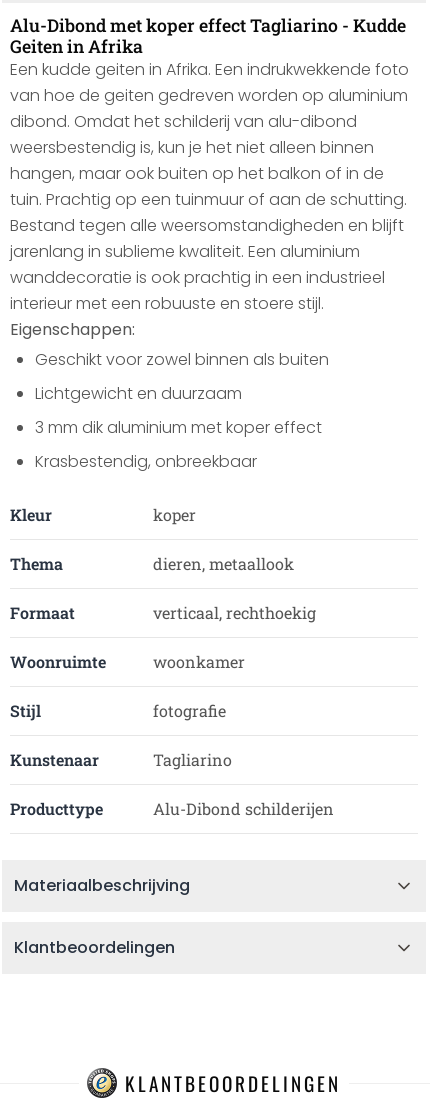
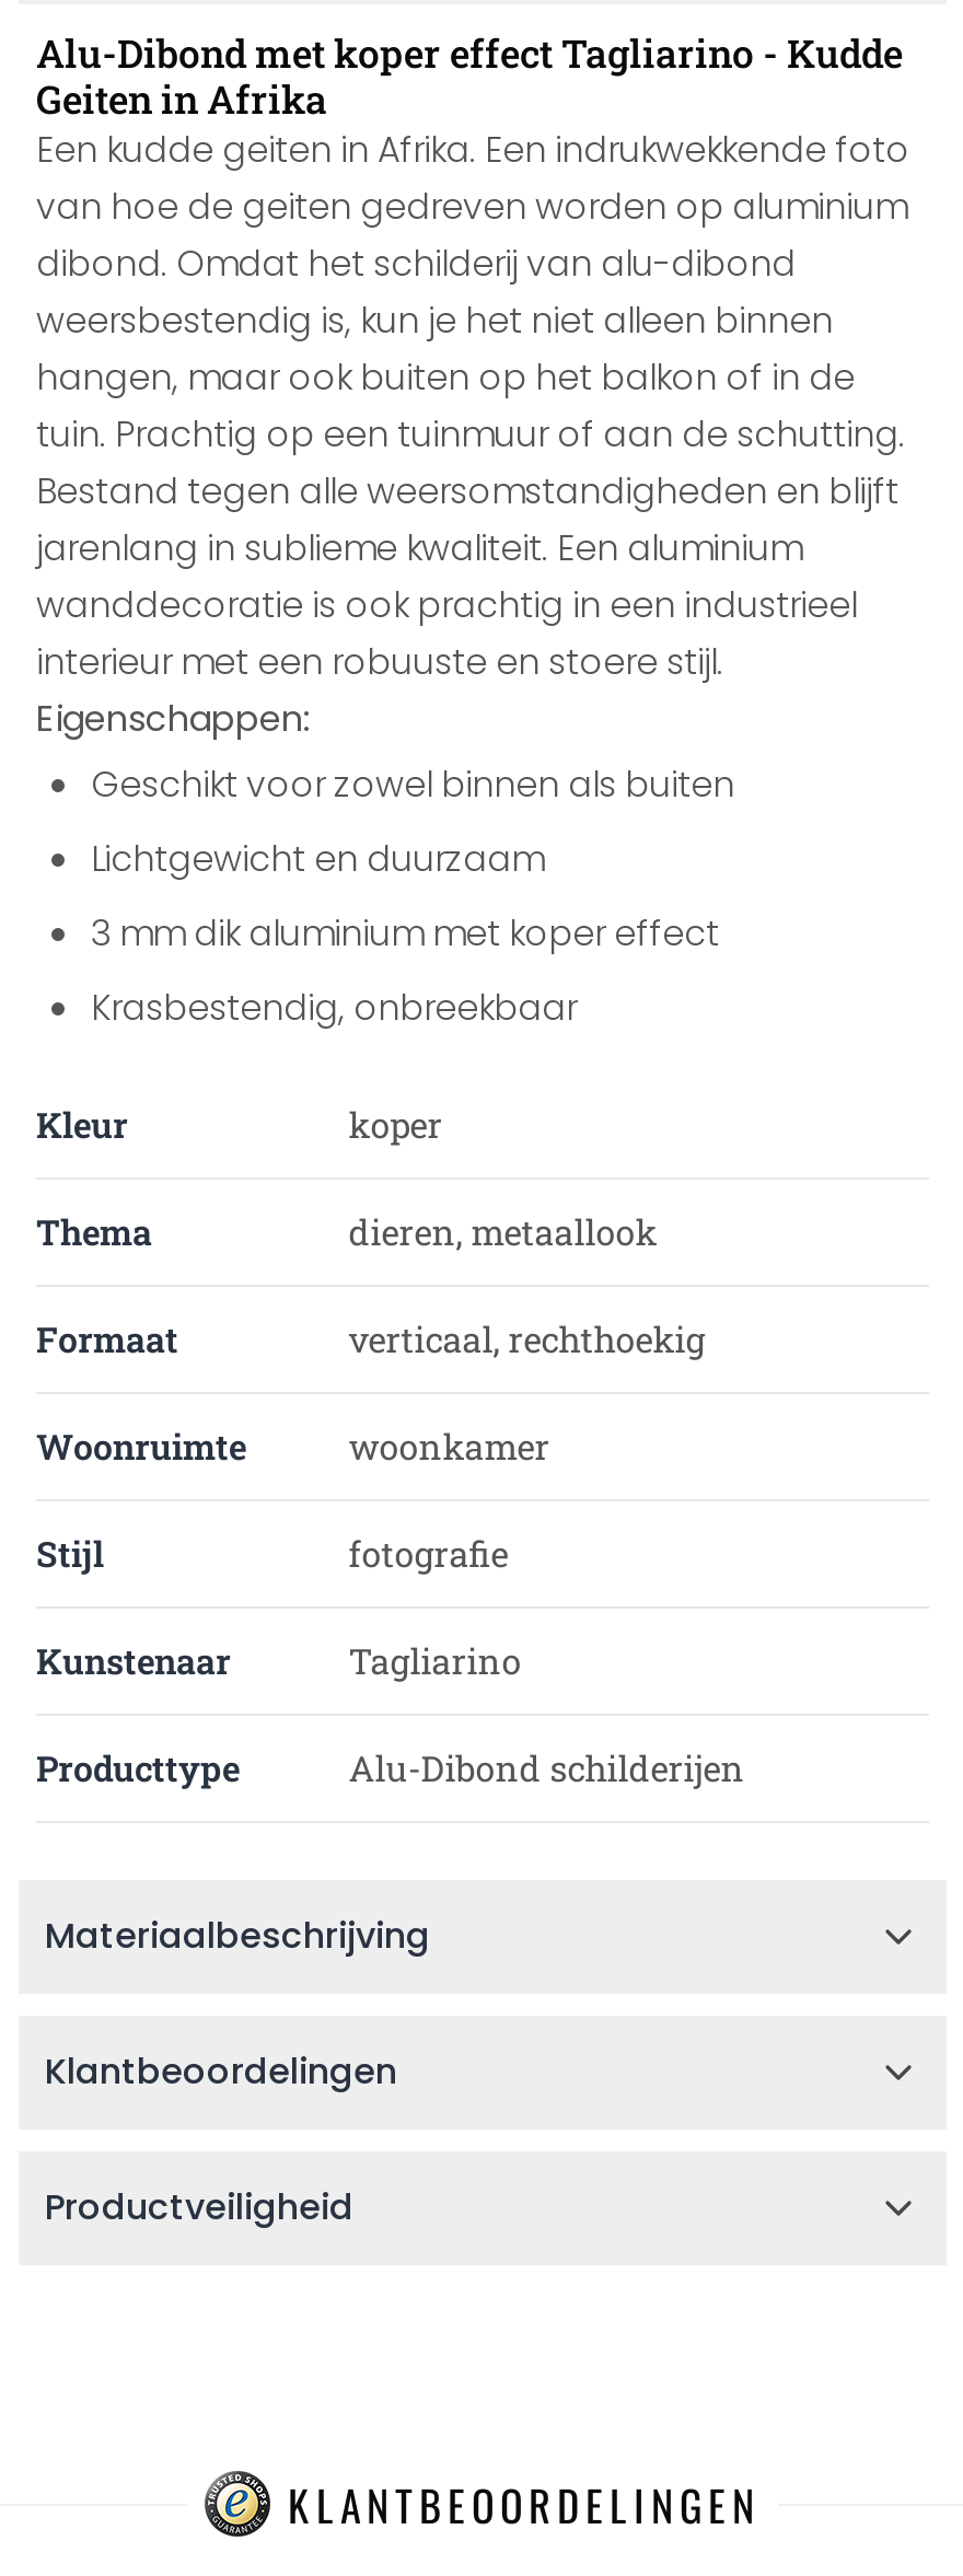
none -> [45,2182,353,2232] Productveiligheid

